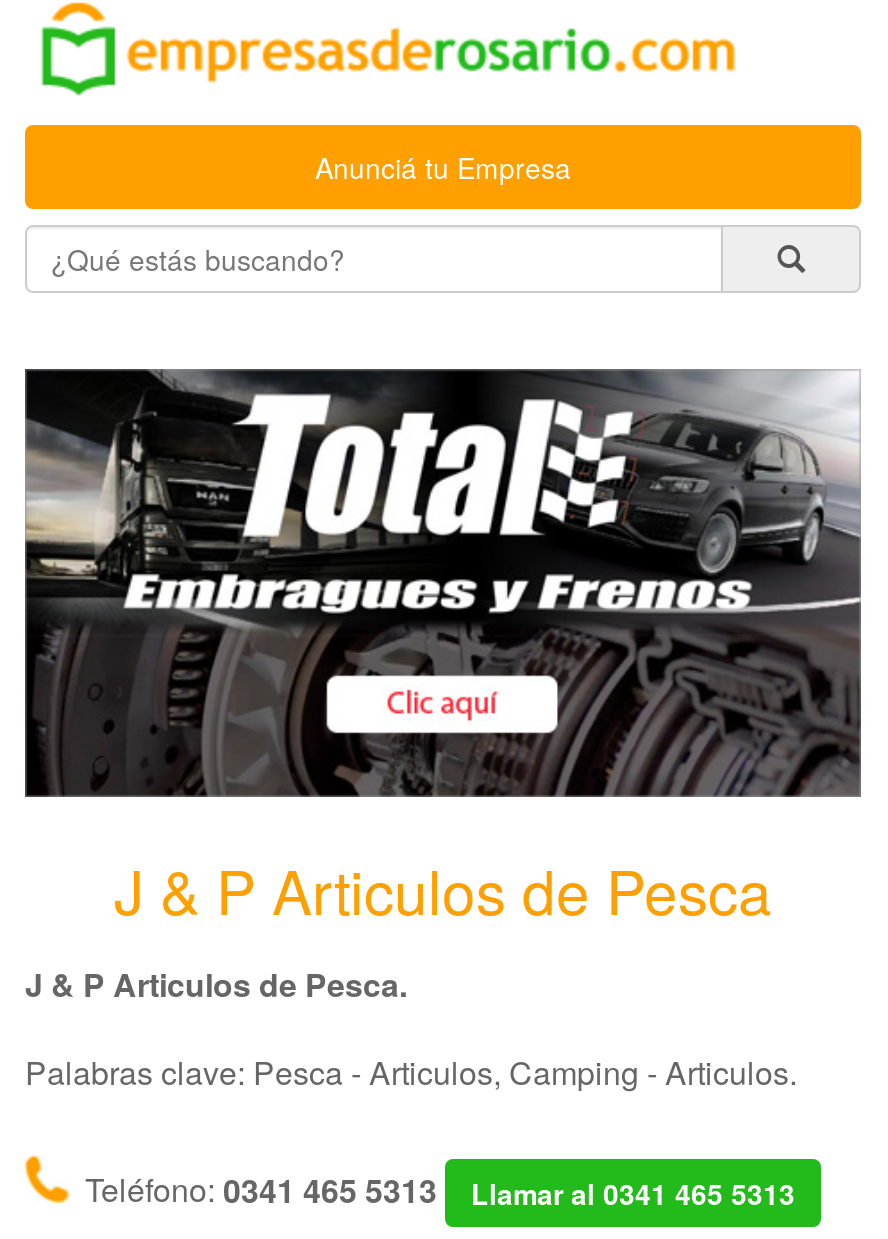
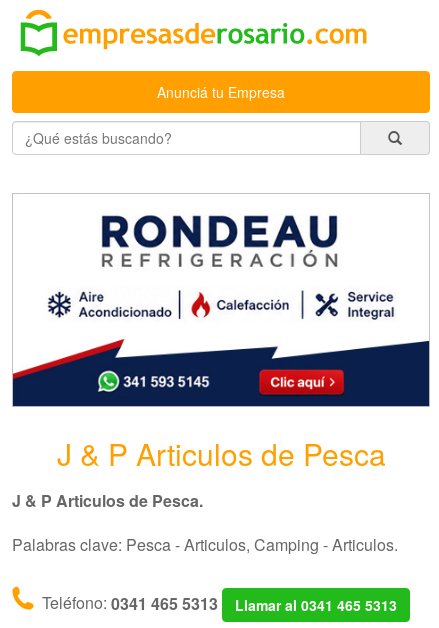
[23,367,861,799] [image] -> [12,193,430,407] [image]

